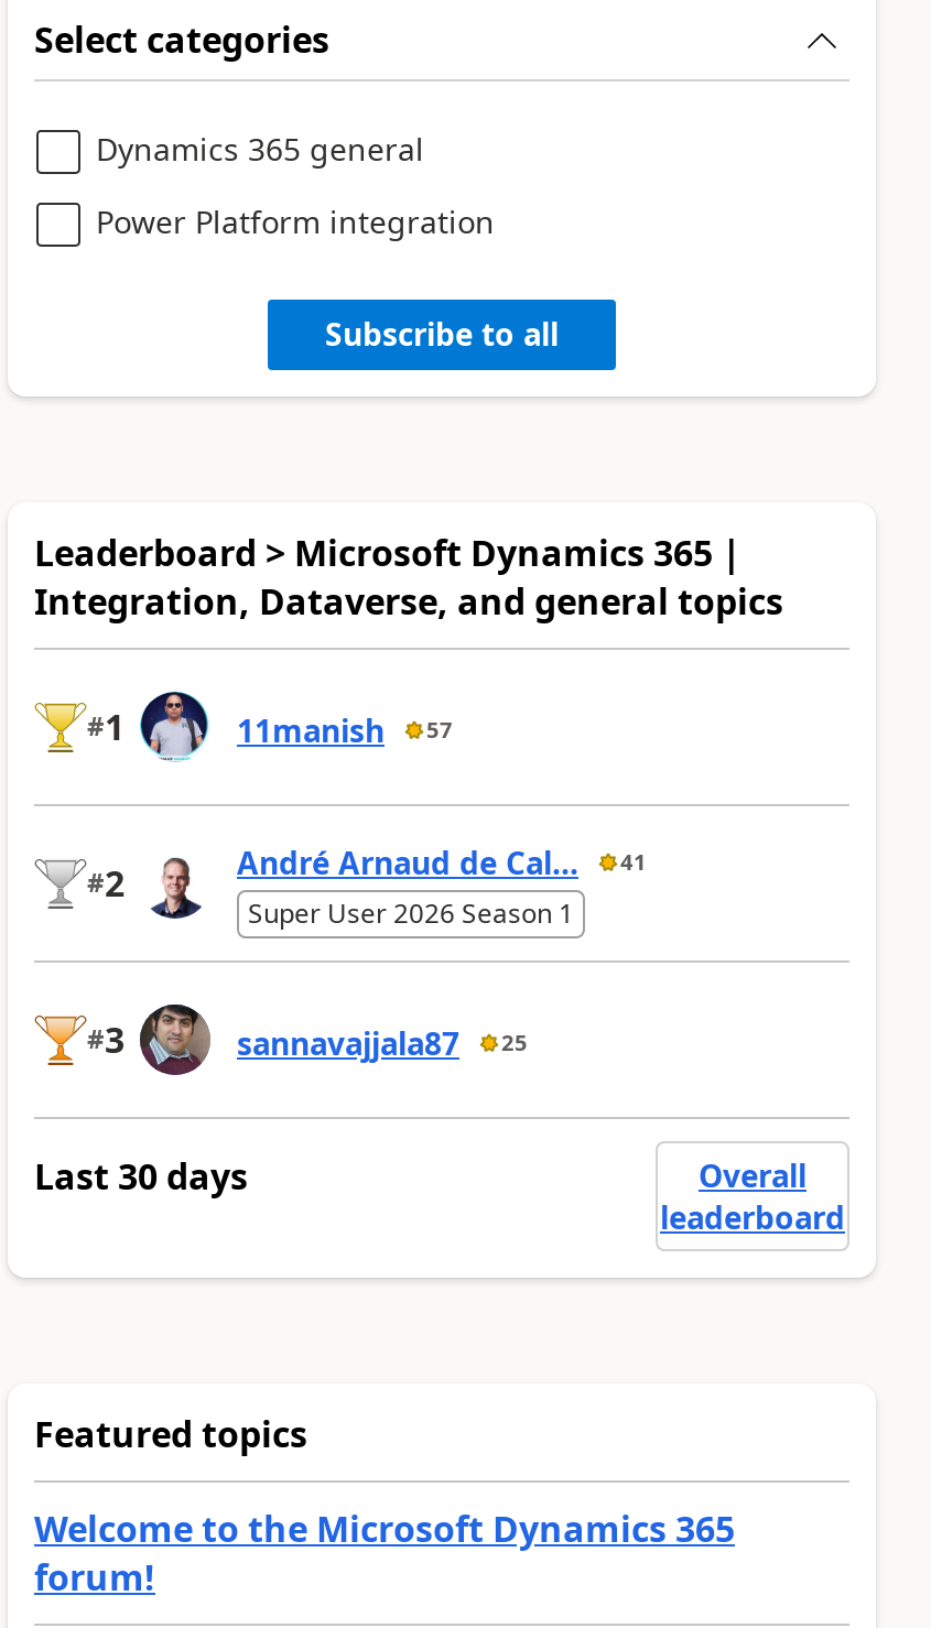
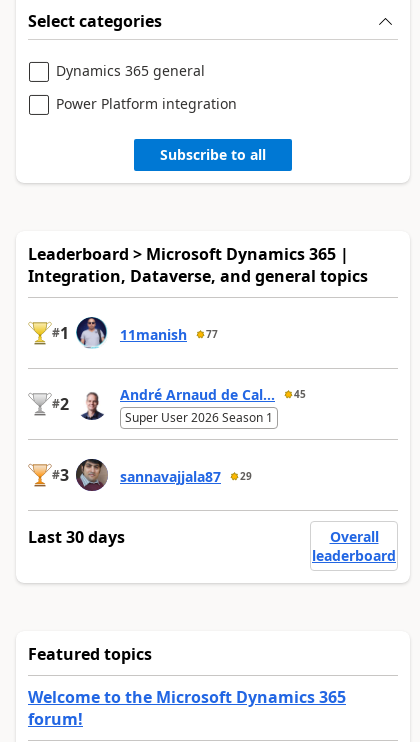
[237,709,453,751] 11manish 57 -> [120,325,218,344] 11manish 77
[237,841,647,883] André Arnaud de Cal... 41 -> [120,385,306,404] André Arnaud de Cal... 45
[237,1022,528,1063] sannavajjala87 25 -> [120,467,252,486] sannavajjala87 29

